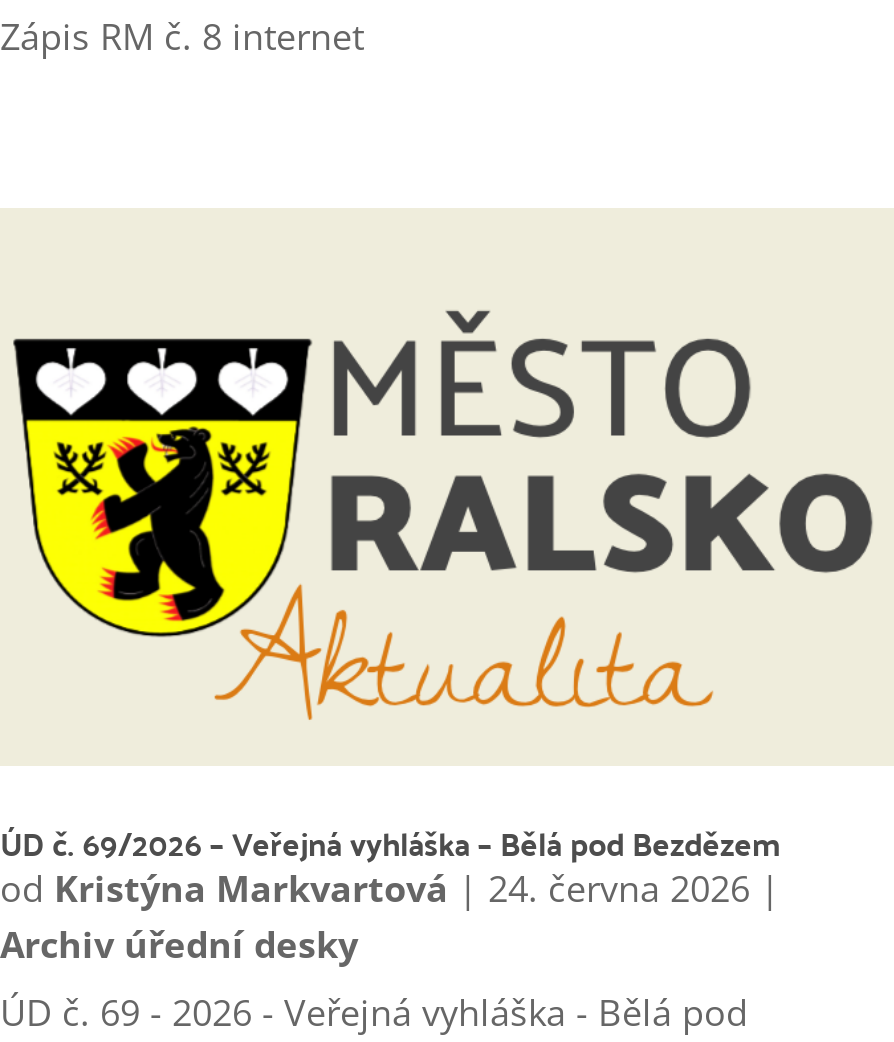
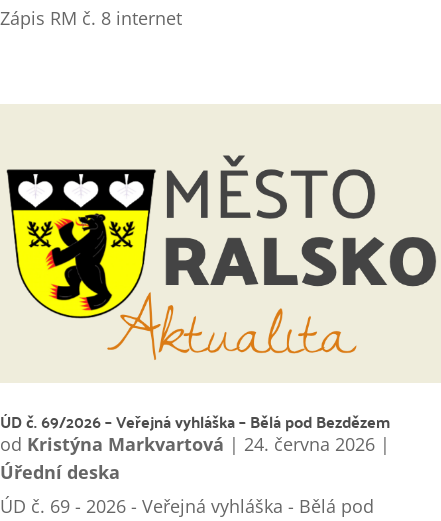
[0,920,358,968] Archiv úřední desky -> [0,460,120,484] Úřední deska

